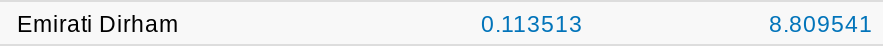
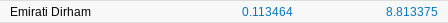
[481,10,583,36] 0.113513 -> [242,5,293,18] 0.113464
[769,10,873,36] 8.809541 -> [386,5,438,18] 8.813375

